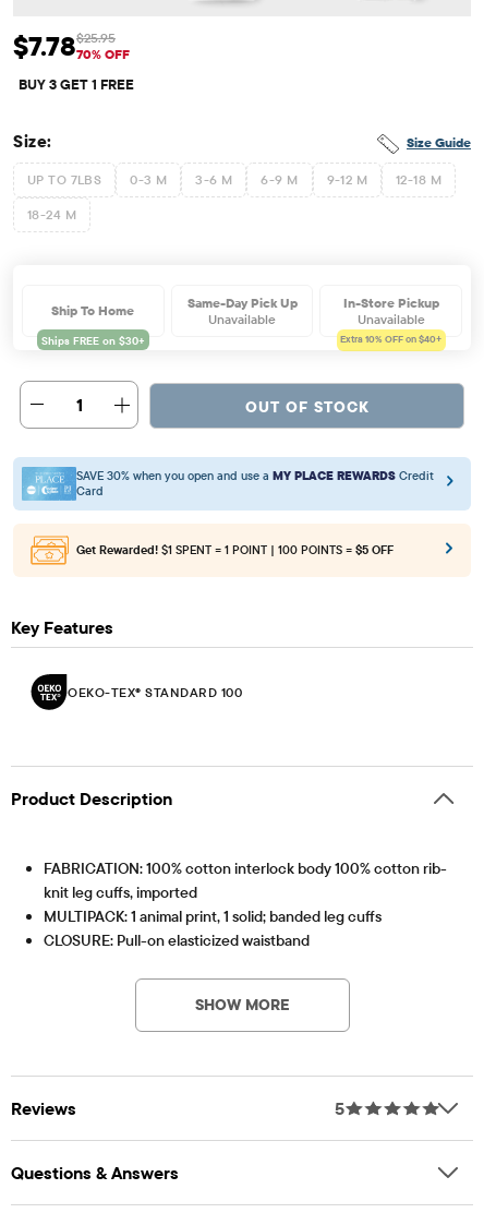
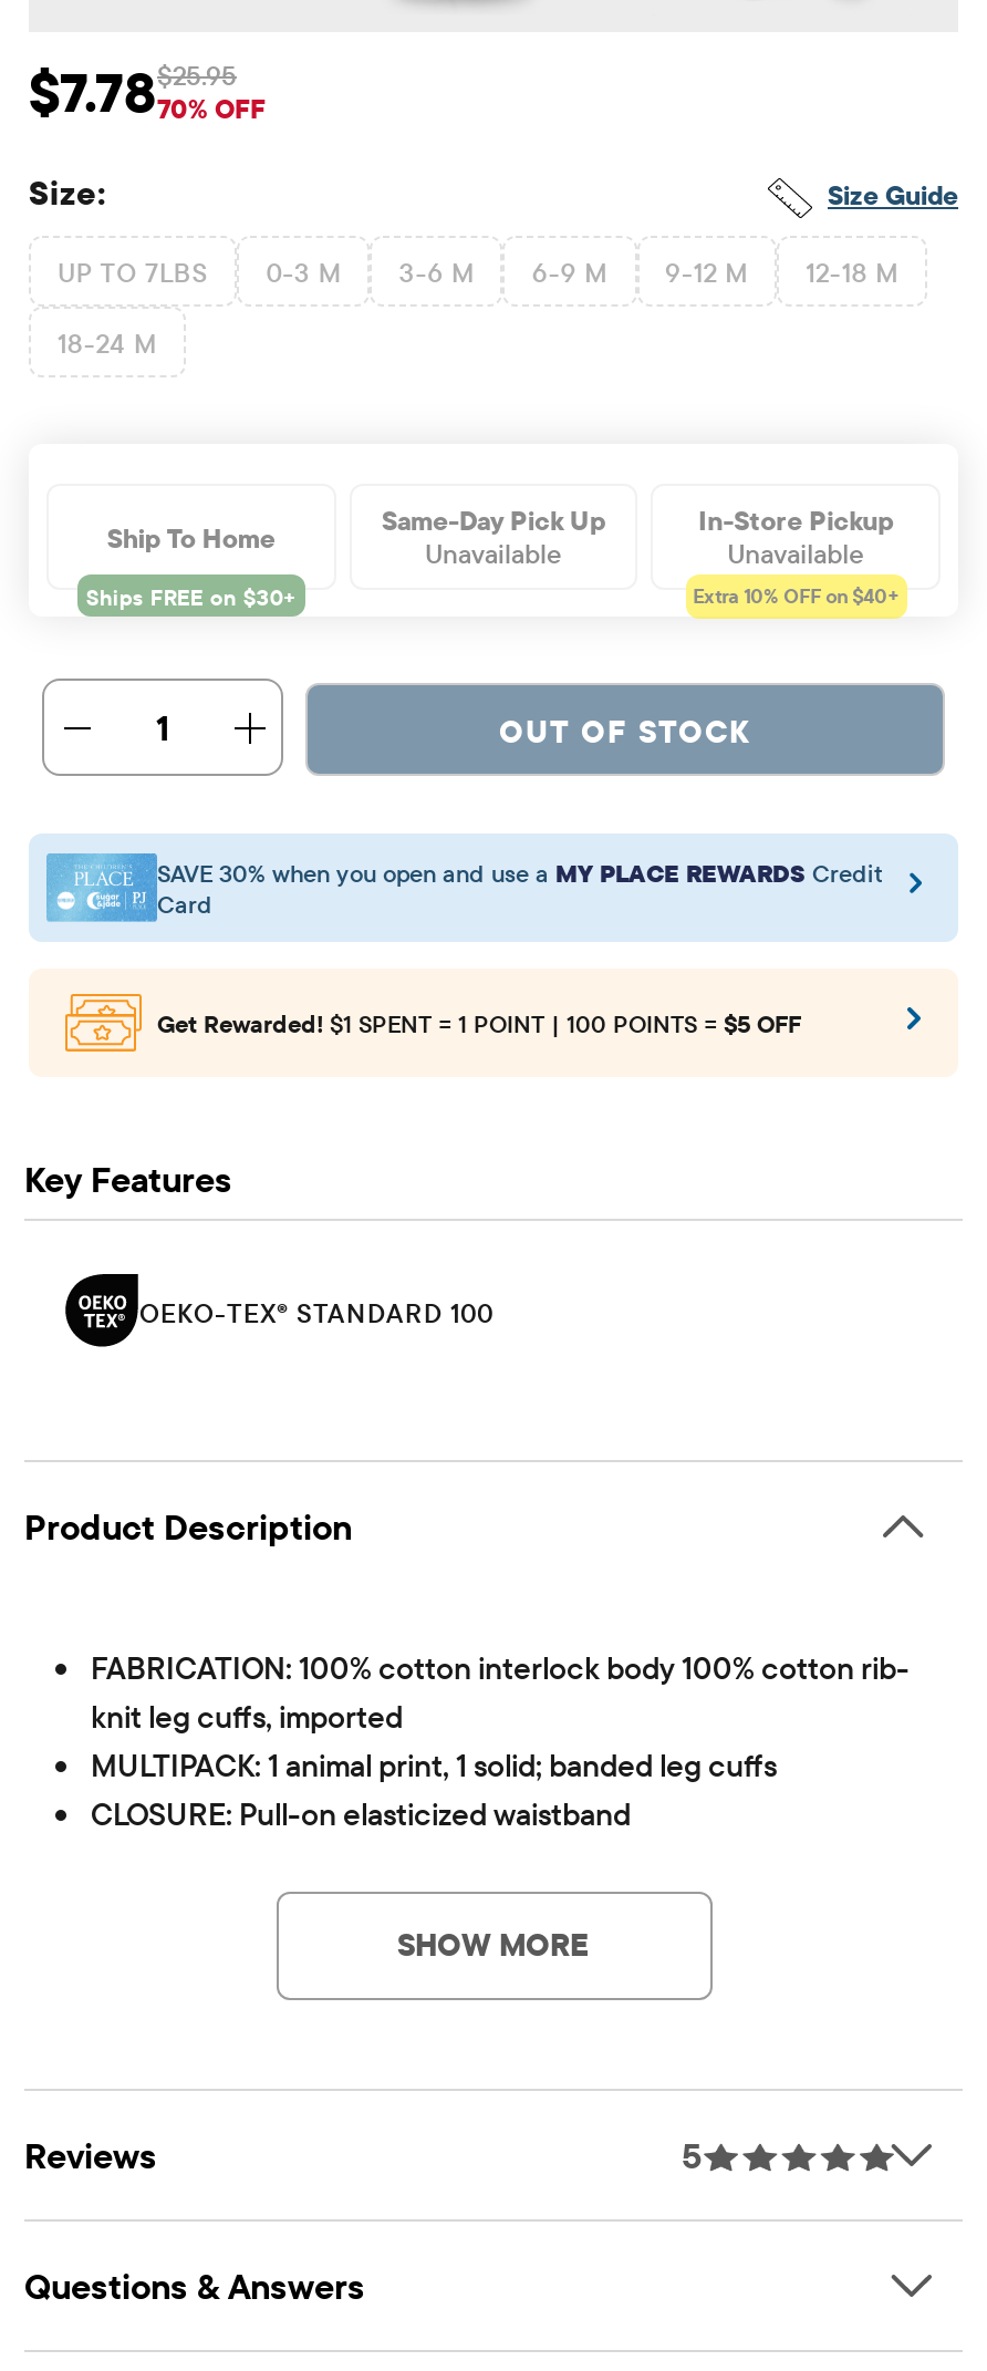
[19,75,134,92] BUY 3 GET 1 FREE -> none

